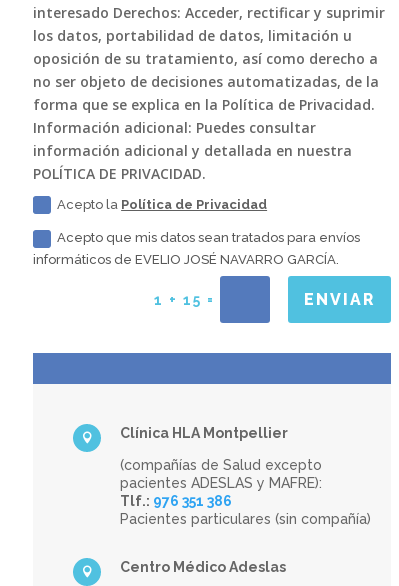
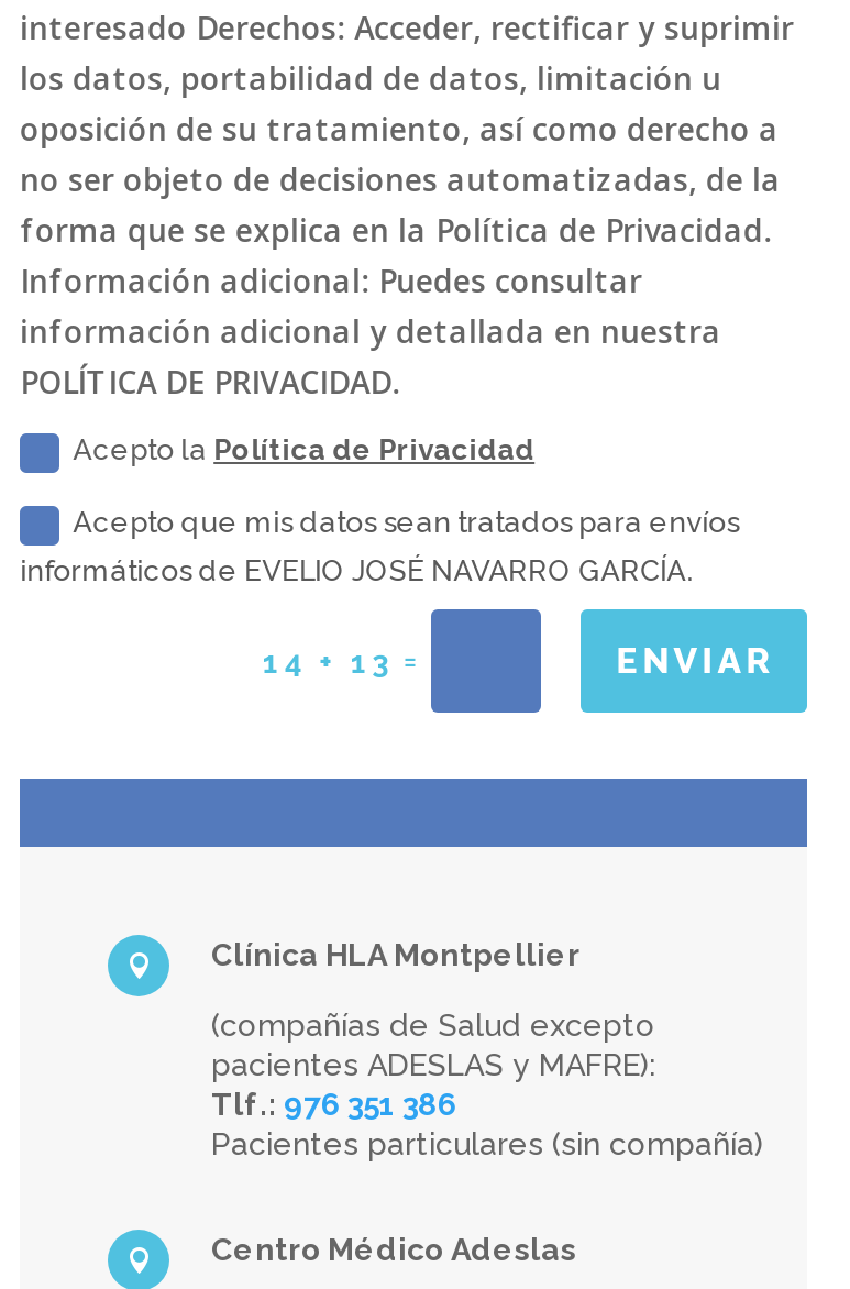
[154,291,220,308] 1 + 15 = -> [262,641,431,678] 14 + 13 =

